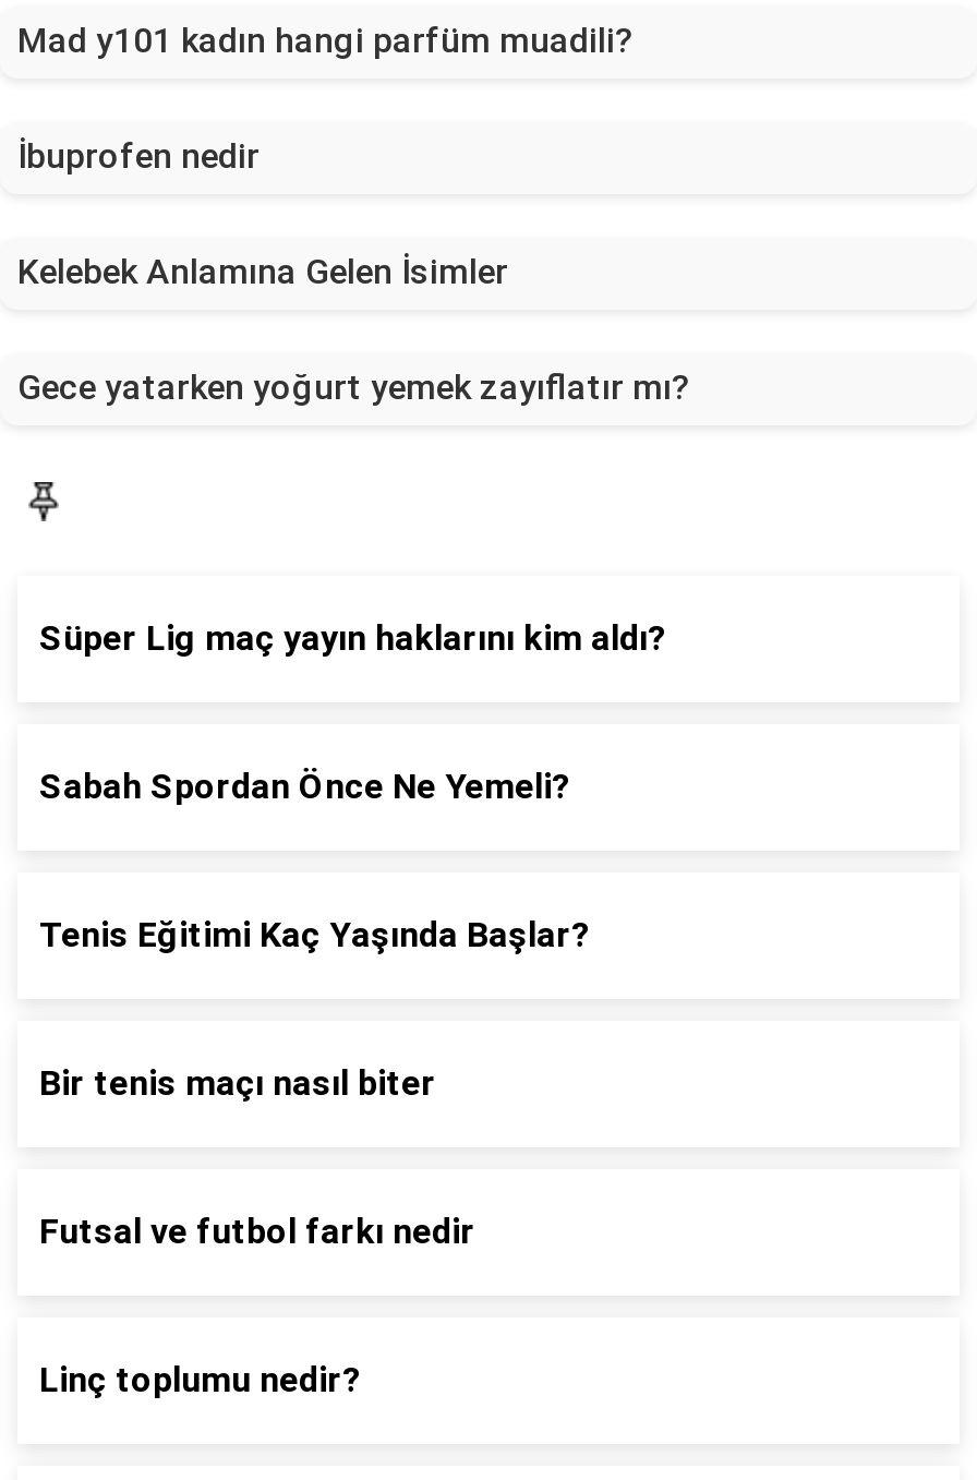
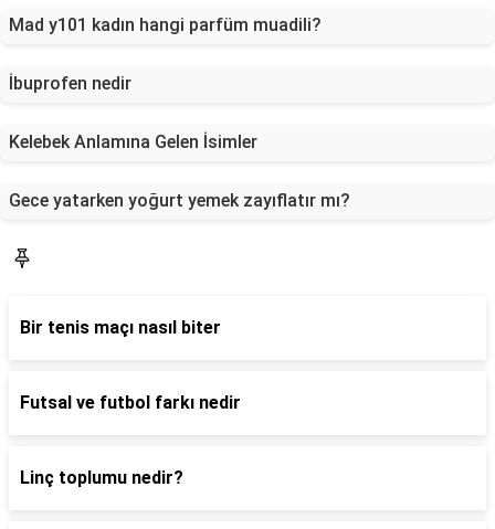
[39,617,667,659] Süper Lig maç yayın haklarını kim aldı? -> none
[39,766,571,807] Sabah Spordan Önce Ne Yemeli? -> none
[39,914,591,955] Tenis Eğitimi Kaç Yaşında Başlar? -> none

